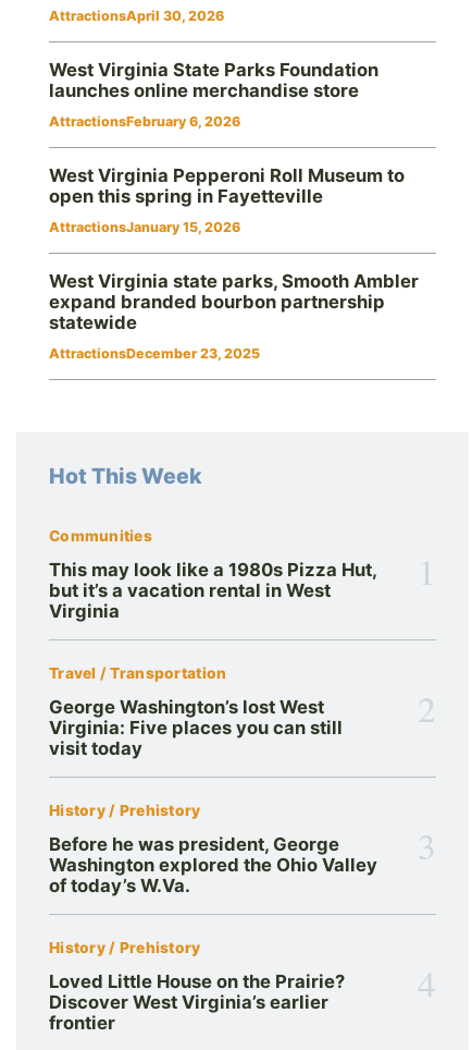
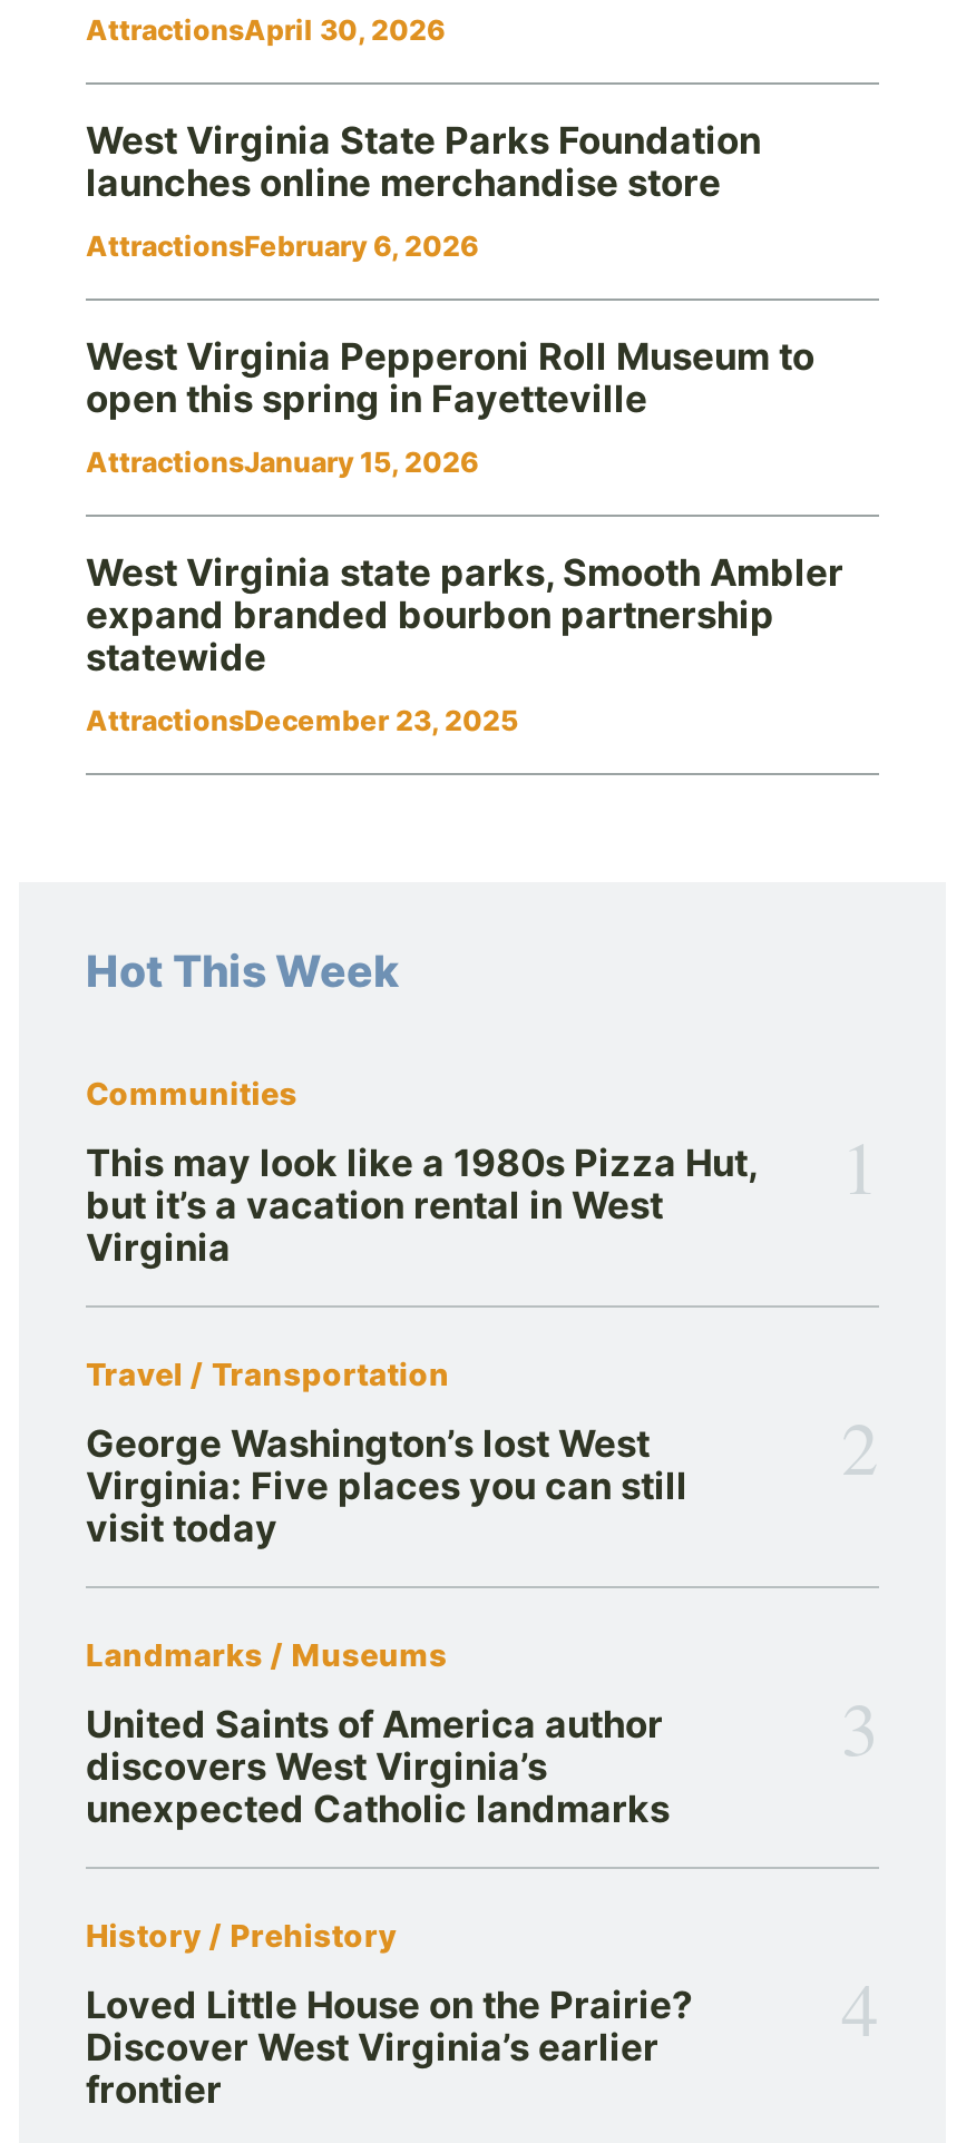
[49,802,201,819] History / Prehistory -> [86,1638,447,1673] Landmarks / Museums
[49,833,377,897] Before he was president, George | Washington explored the Ohio Valley | of today’s W.Va. -> [86,1702,670,1831] United Saints of America author | discovers West Virginia’s | unexpected Catholic landmarks

